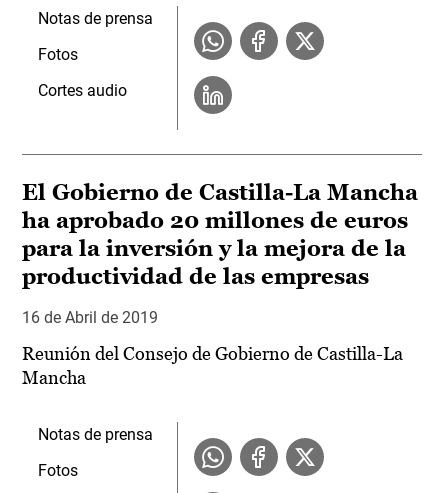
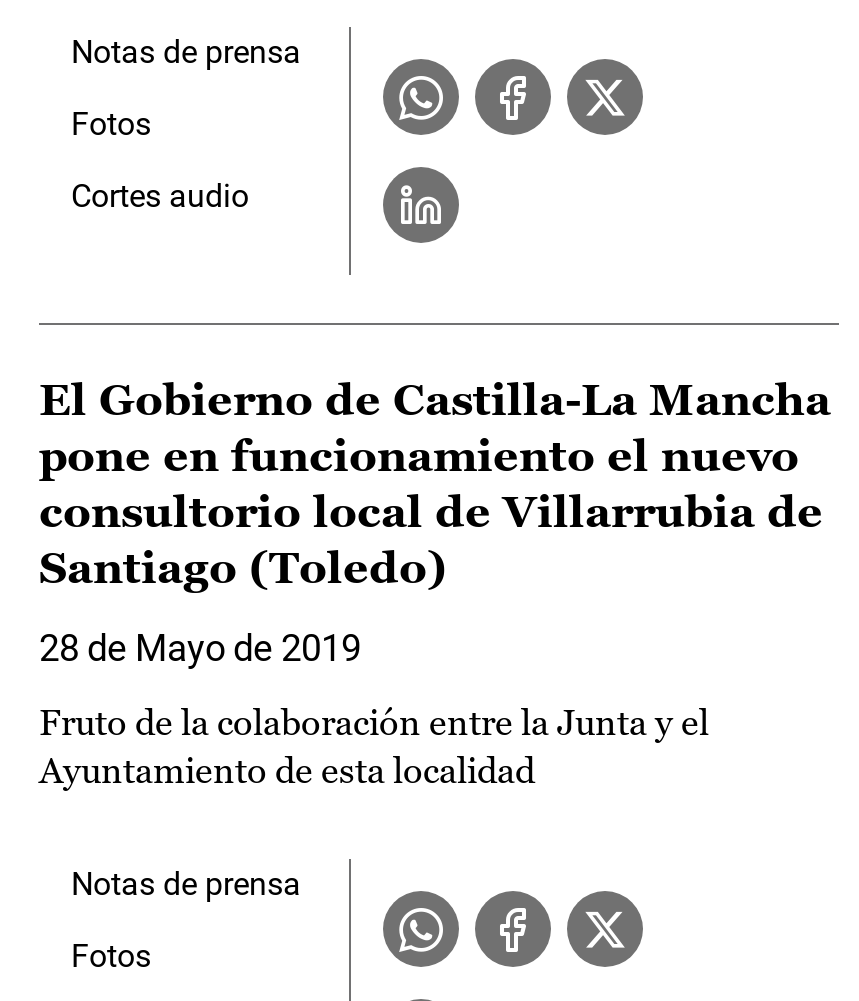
[22,208,408,289] ha aprobado 20 millones de euros | para la inversión y la mejora de la | productividad de las empresas -> [39,431,823,593] pone en funcionamiento el nuevo | consultorio local de Villarrubia de | Santiago (Toledo)
[22,308,158,327] 16 de Abril de 2019 -> [39,627,361,669] 28 de Mayo de 2019
[22,343,403,388] Reunión del Consejo de Gobierno de Castilla-La | Mancha -> [39,701,709,791] Fruto de la colaboración entre la Junta y el | Ayuntamiento de esta localidad

